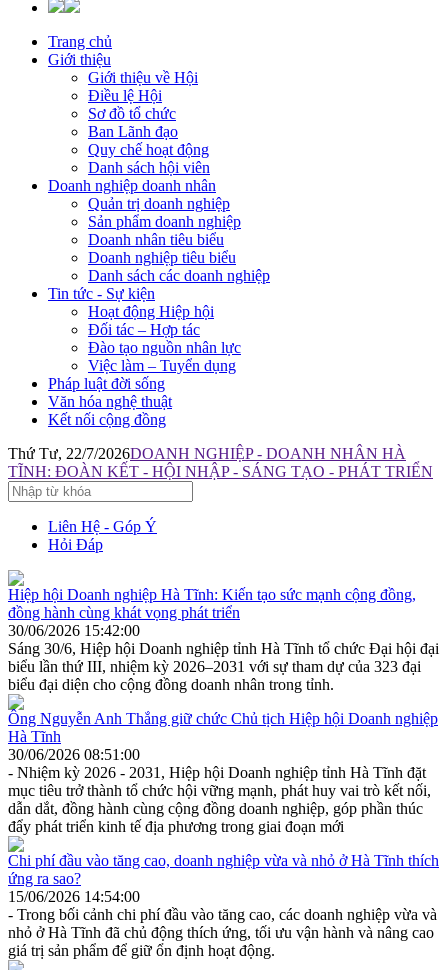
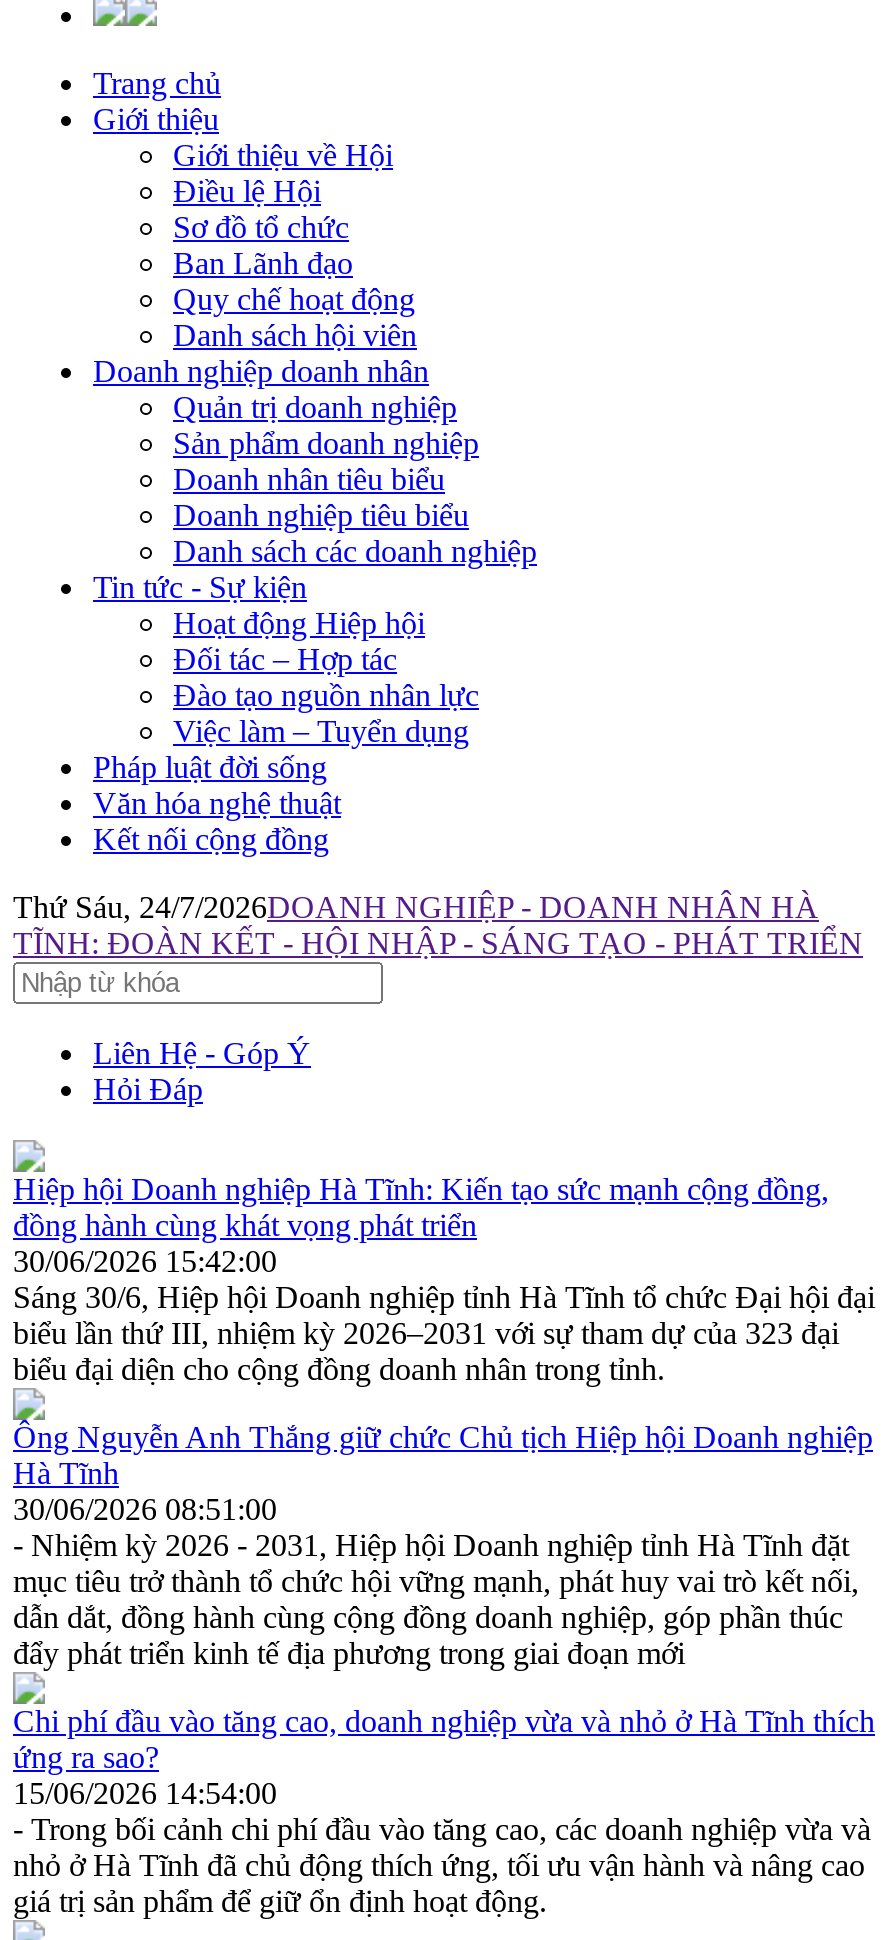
[8,445,406,462] Thứ Tư, 22/7/2026DOANH NGHIỆP - DOANH NHÂN HÀ -> [13,890,819,924] Thứ Sáu, 24/7/2026DOANH NGHIỆP - DOANH NHÂN HÀ

